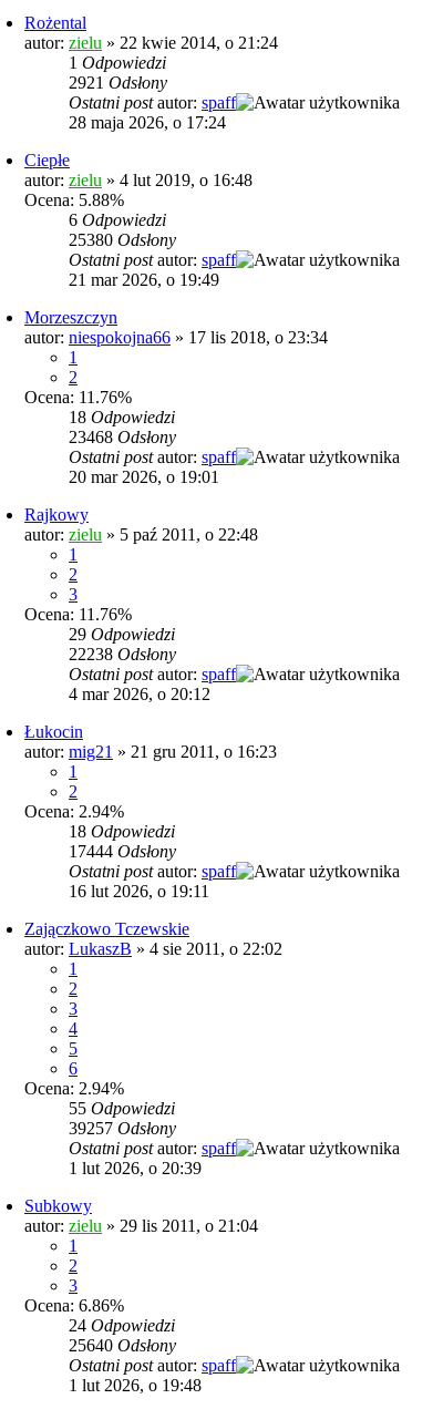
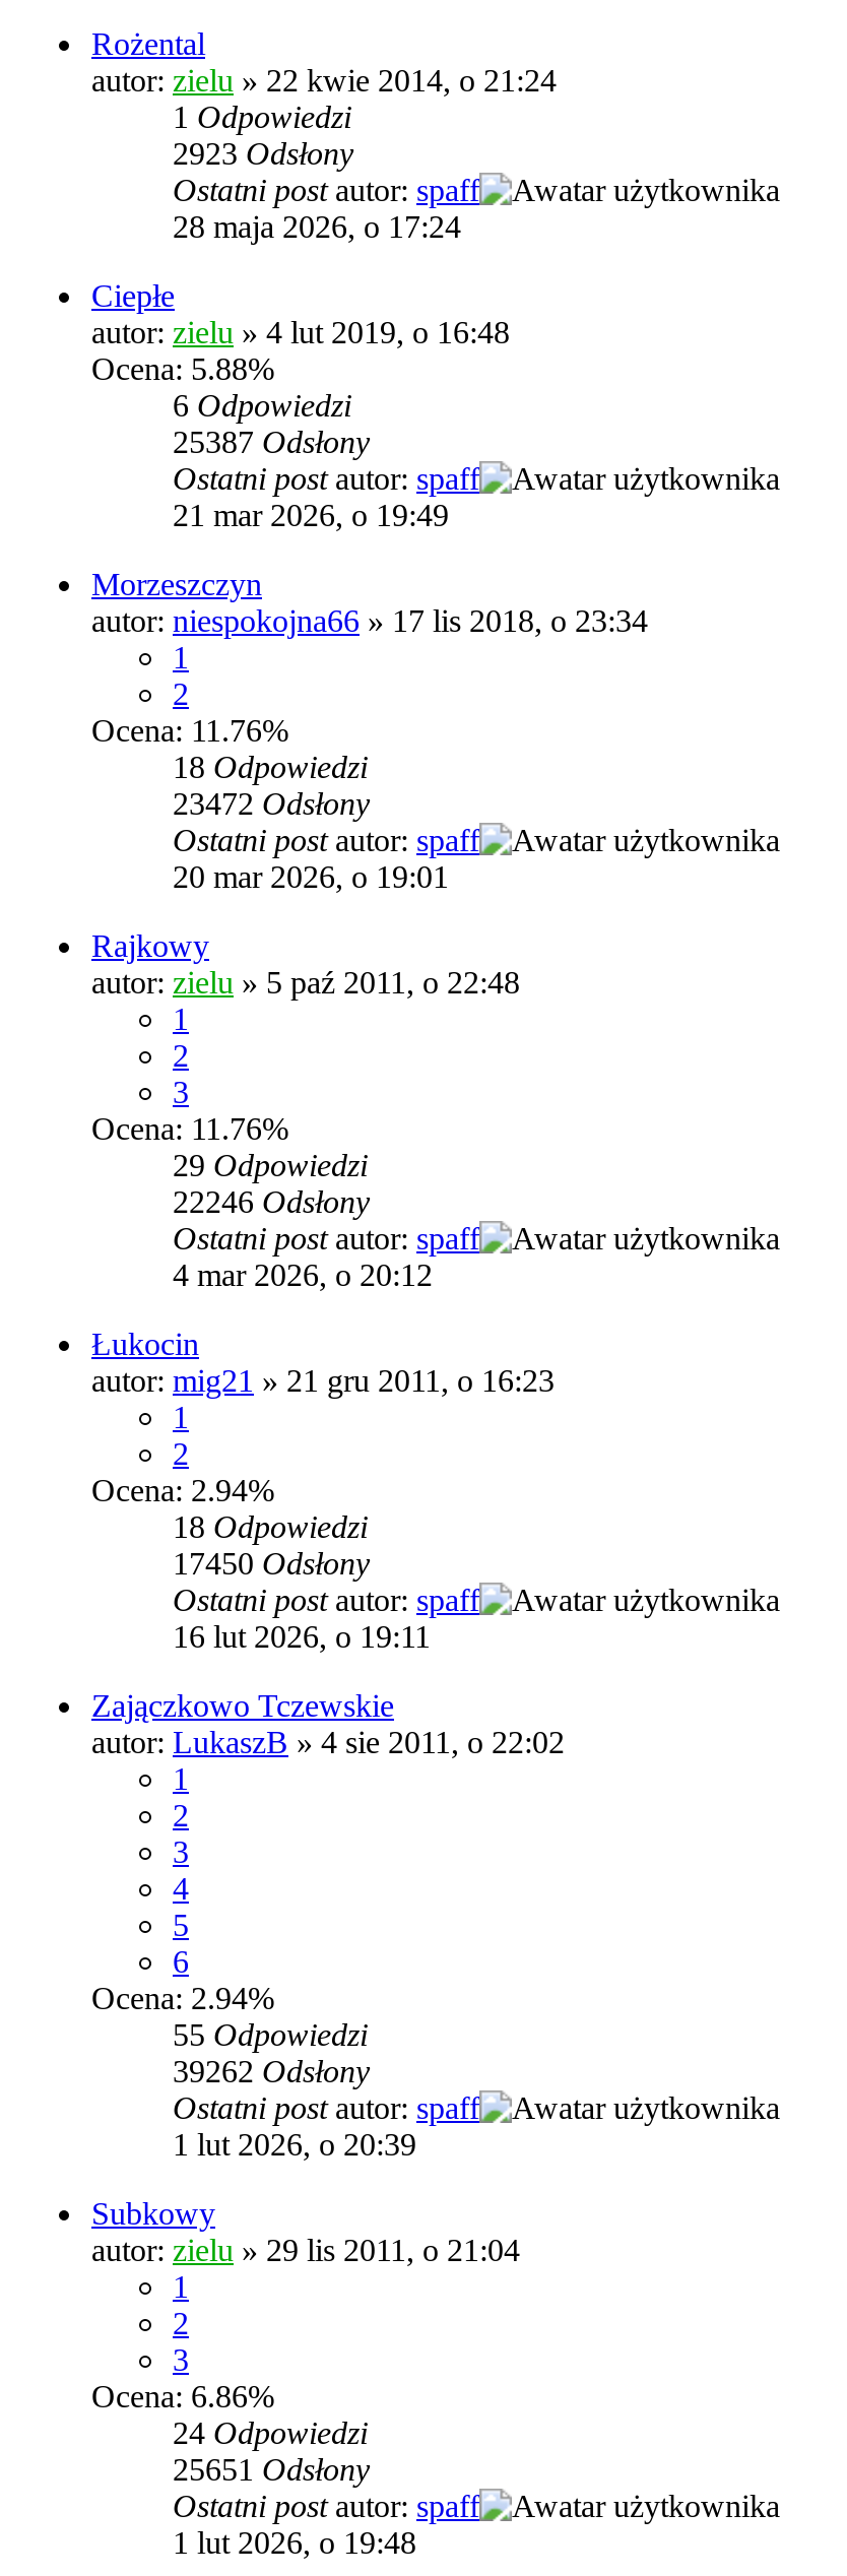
[69,73,167,92] 2921Odsłony -> [173,136,353,170] 2923Odsłony
[69,230,176,249] 25380 Odsłony -> [173,424,370,459] 25387 Odsłony
[69,427,176,446] 23468Odsłony -> [173,786,370,820] 23472Odsłony
[69,644,176,663] 22238Odsłony -> [173,1184,370,1219] 22246Odsłony
[69,842,176,860] 17444Odsłony -> [173,1546,370,1580] 17450Odsłony
[69,1119,176,1137] 39257Odsłony -> [173,2053,370,2088] 39262Odsłony
[69,1336,176,1355] 25640Odsłony -> [173,2452,370,2486] 25651Odsłony

